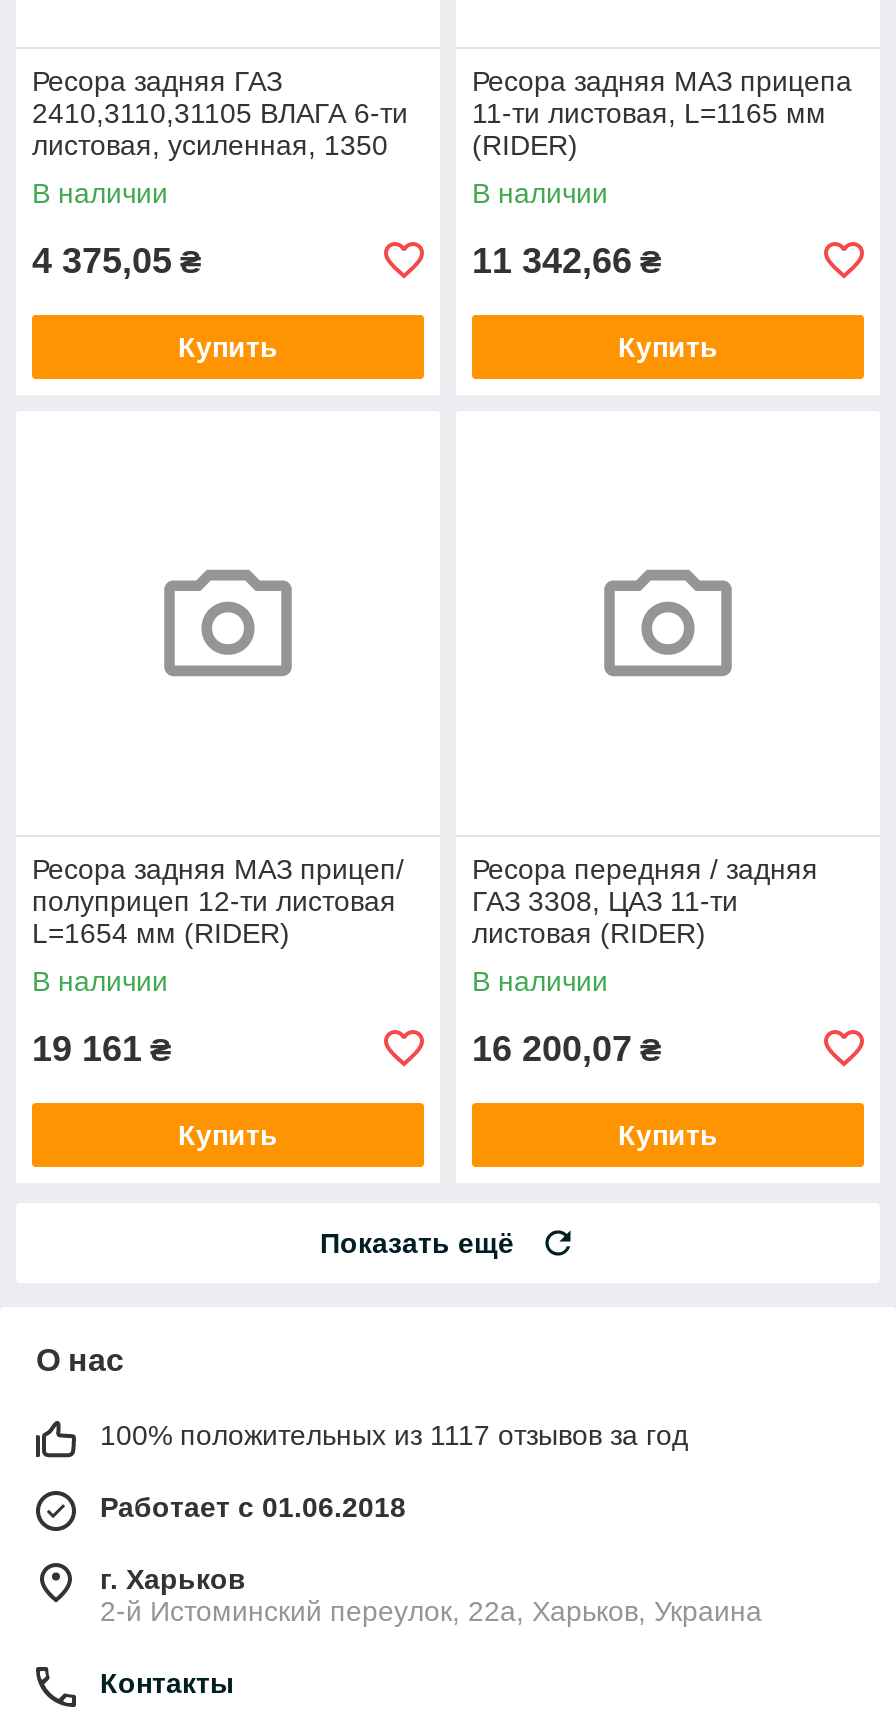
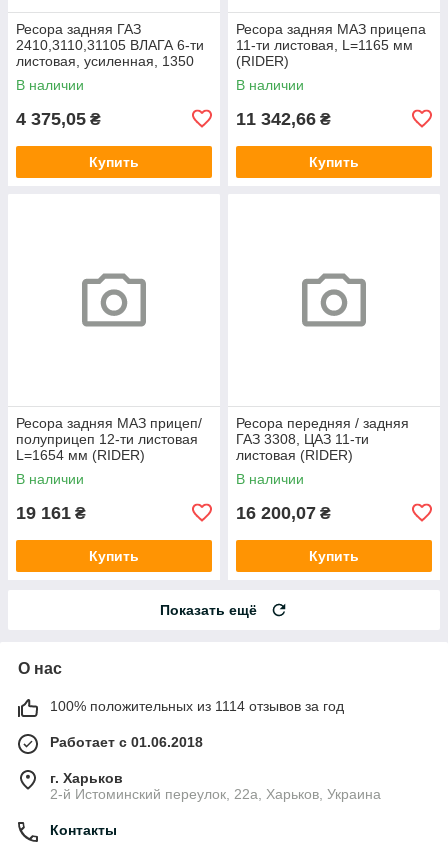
[100,1419,688,1451] 100% положительных из 1117 отзывов за год -> [50,698,344,714] 100% положительных из 1114 отзывов за год

